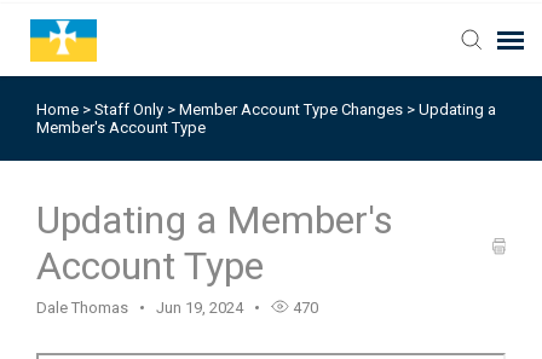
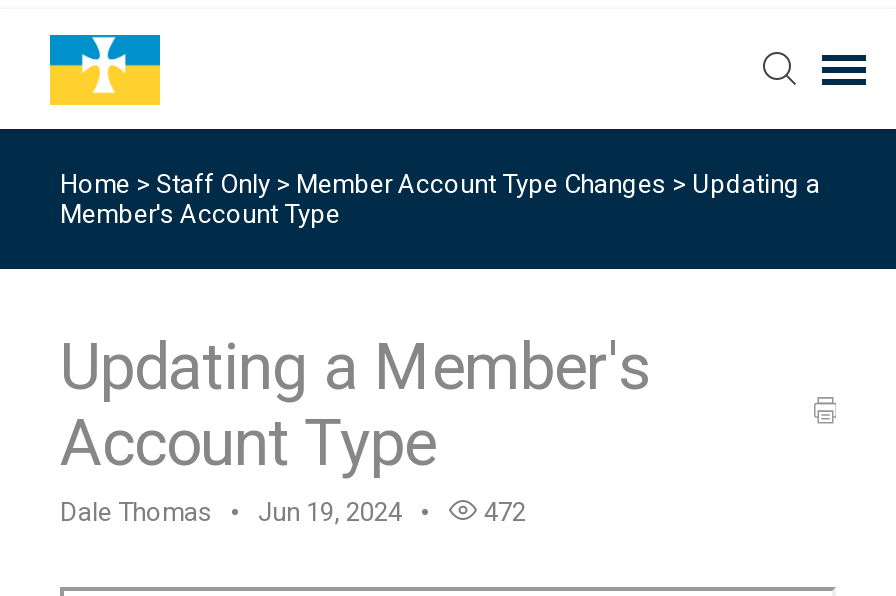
[289,299,318,317] 470 -> [478,497,526,527] 472

